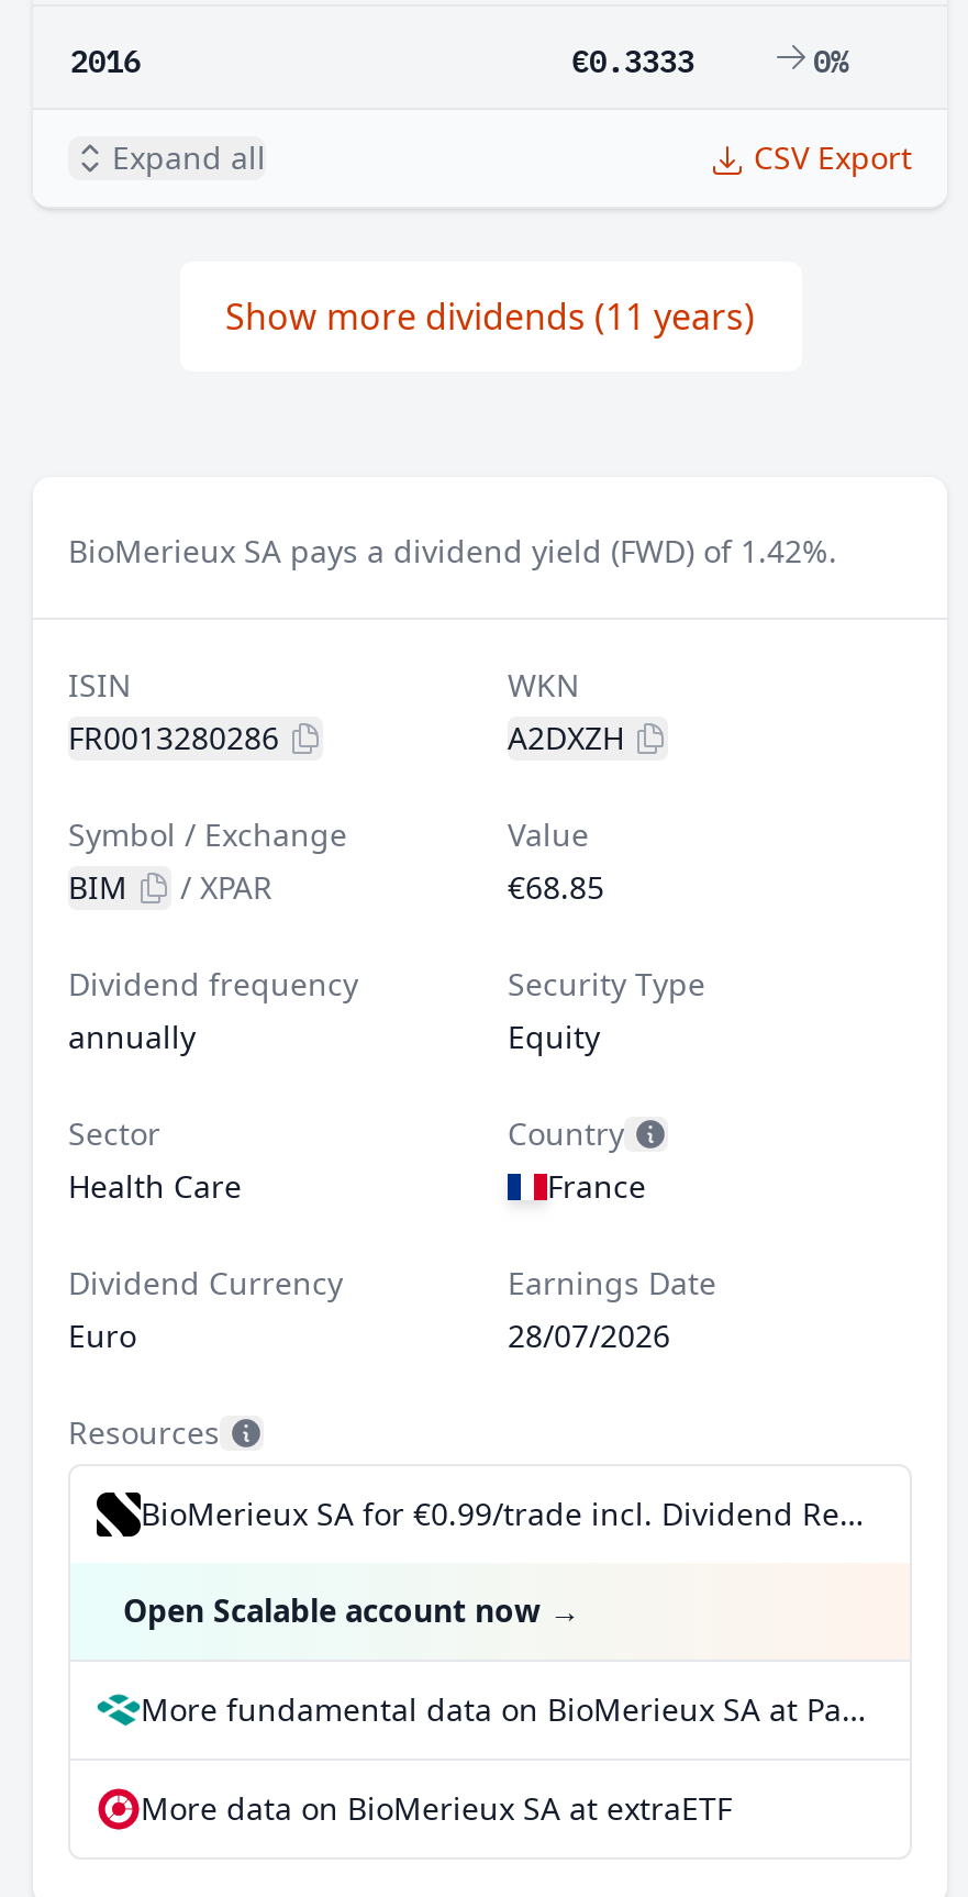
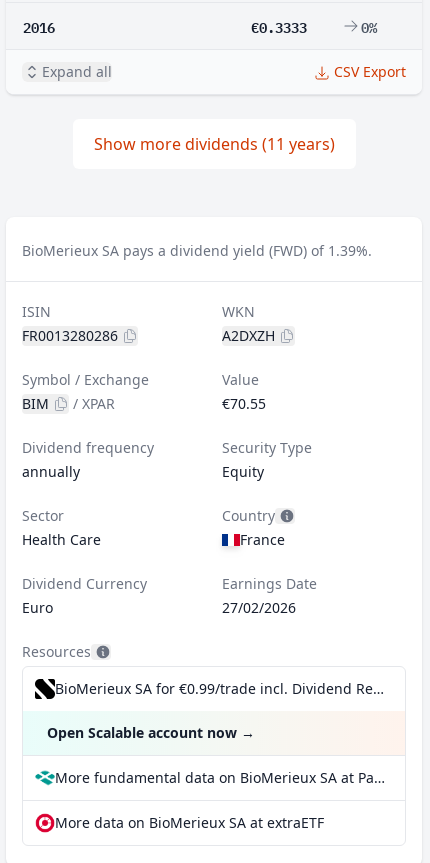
[68,530,837,572] BioMerieux SA pays a dividend yield (FWD) of 1.42%. -> [22,241,372,260] BioMerieux SA pays a dividend yield (FWD) of 1.39%.
[508,866,604,908] €68.85 -> [222,394,266,413] €70.55
[508,1314,670,1356] 28/07/2026 -> [222,598,296,617] 27/02/2026

